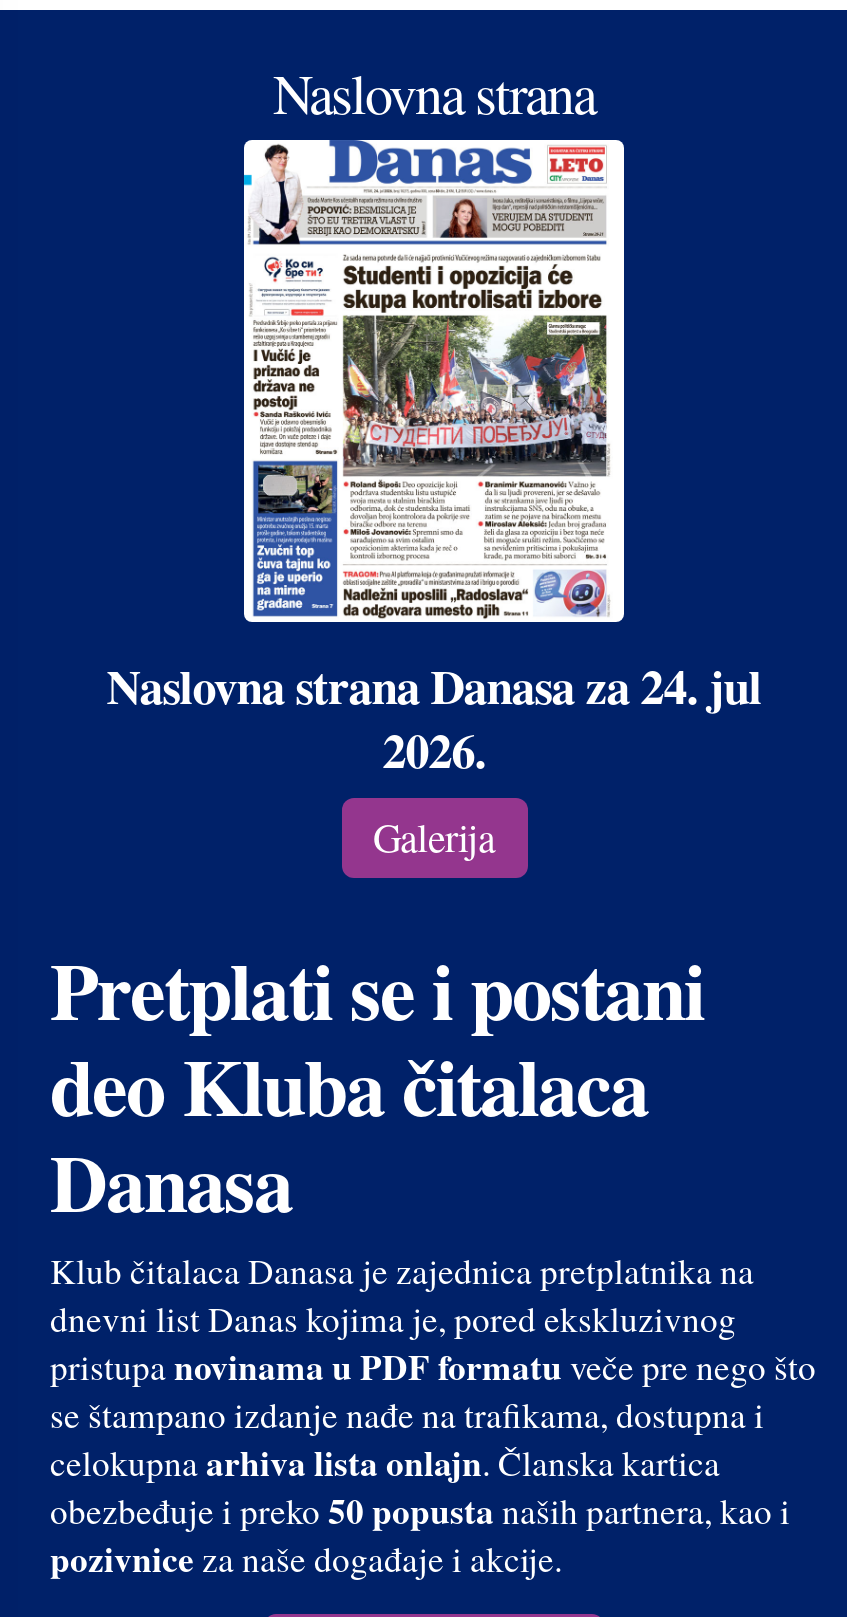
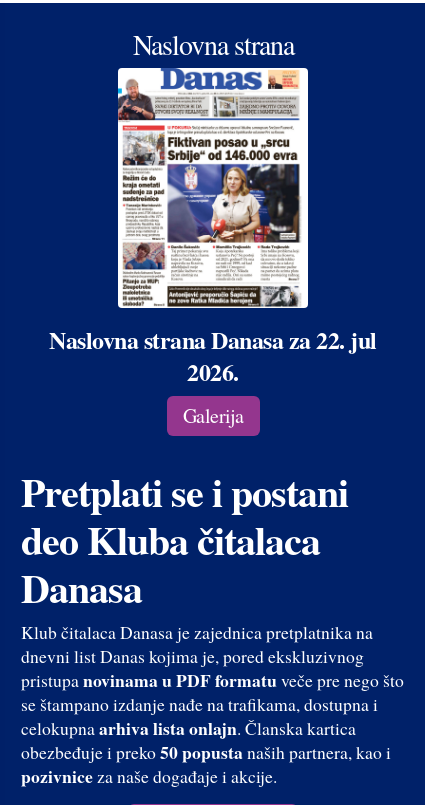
[106,142,762,720] [image] | Naslovna strana Danasa za 24. jul -> [49,69,377,357] [image] | Naslovna strana Danasa za 22. jul

